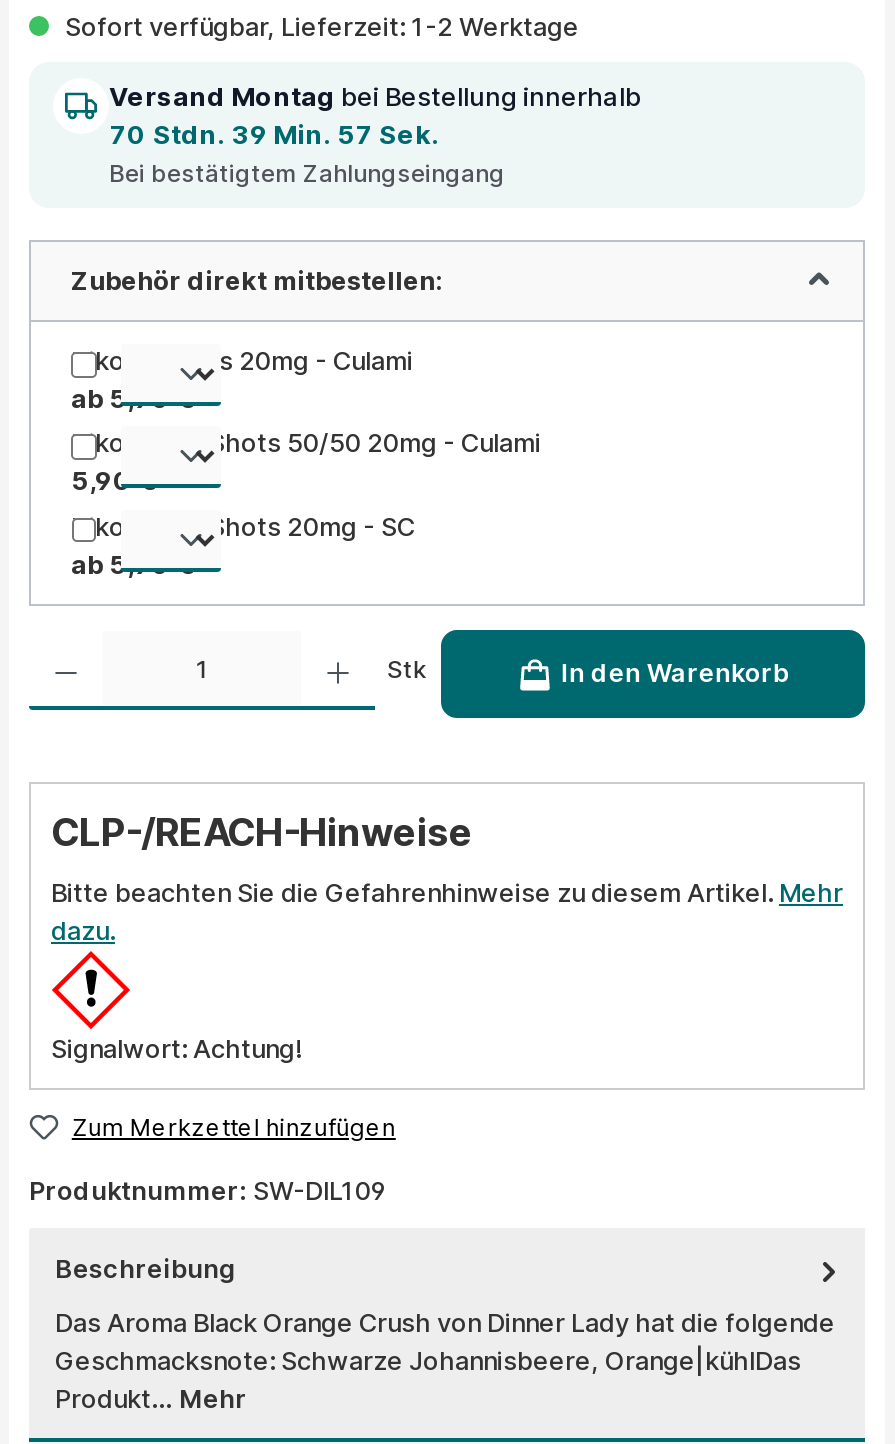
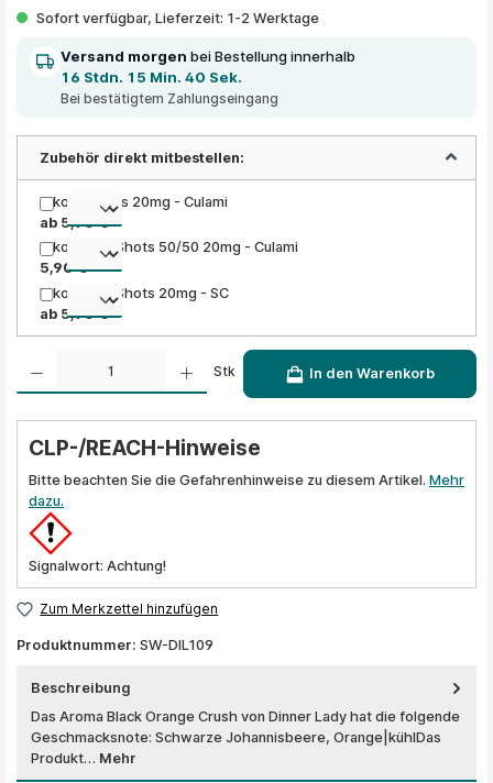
[109,80,641,112] Versand Montag bei Bestellung innerhalb -> [61,47,355,65] Versand morgen bei Bestellung innerhalb
[109,118,439,150] 70 Stdn. 39 Min. 57 Sek. -> [61,68,242,86] 16 Stdn. 15 Min. 40 Sek.

